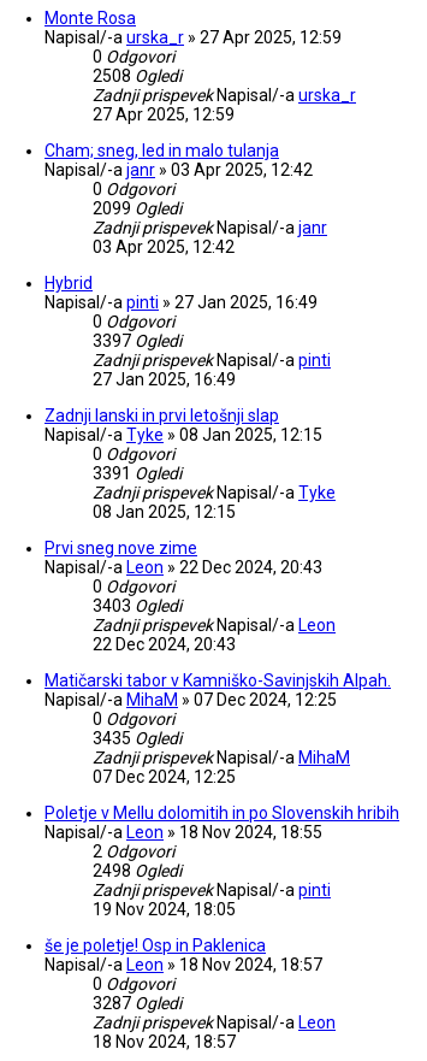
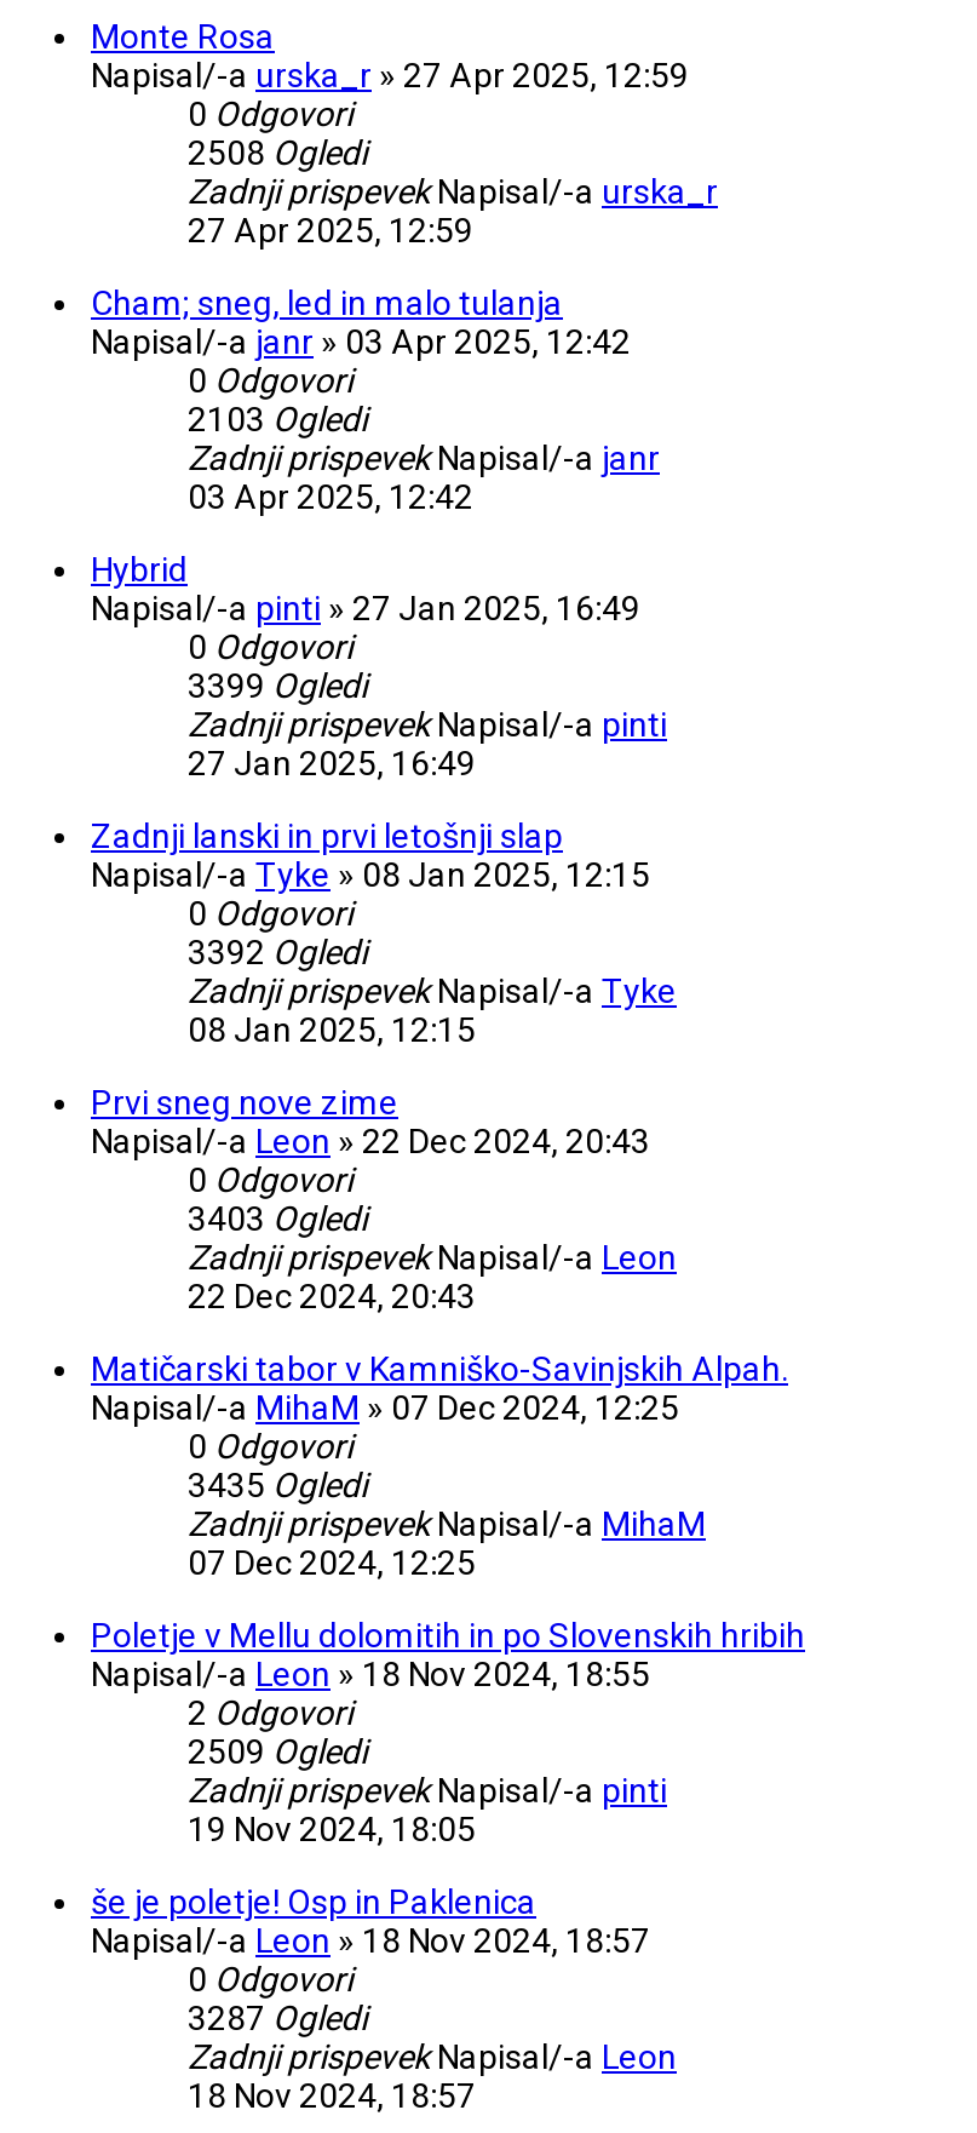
[93,199,182,218] 2099Ogledi -> [188,400,367,438] 2103Ogledi
[93,331,182,350] 3397Ogledi -> [188,666,367,705] 3399Ogledi
[93,464,182,483] 3391Ogledi -> [188,933,367,971] 3392Ogledi
[93,861,182,880] 2498Ogledi -> [188,1732,367,1771] 2509Ogledi

